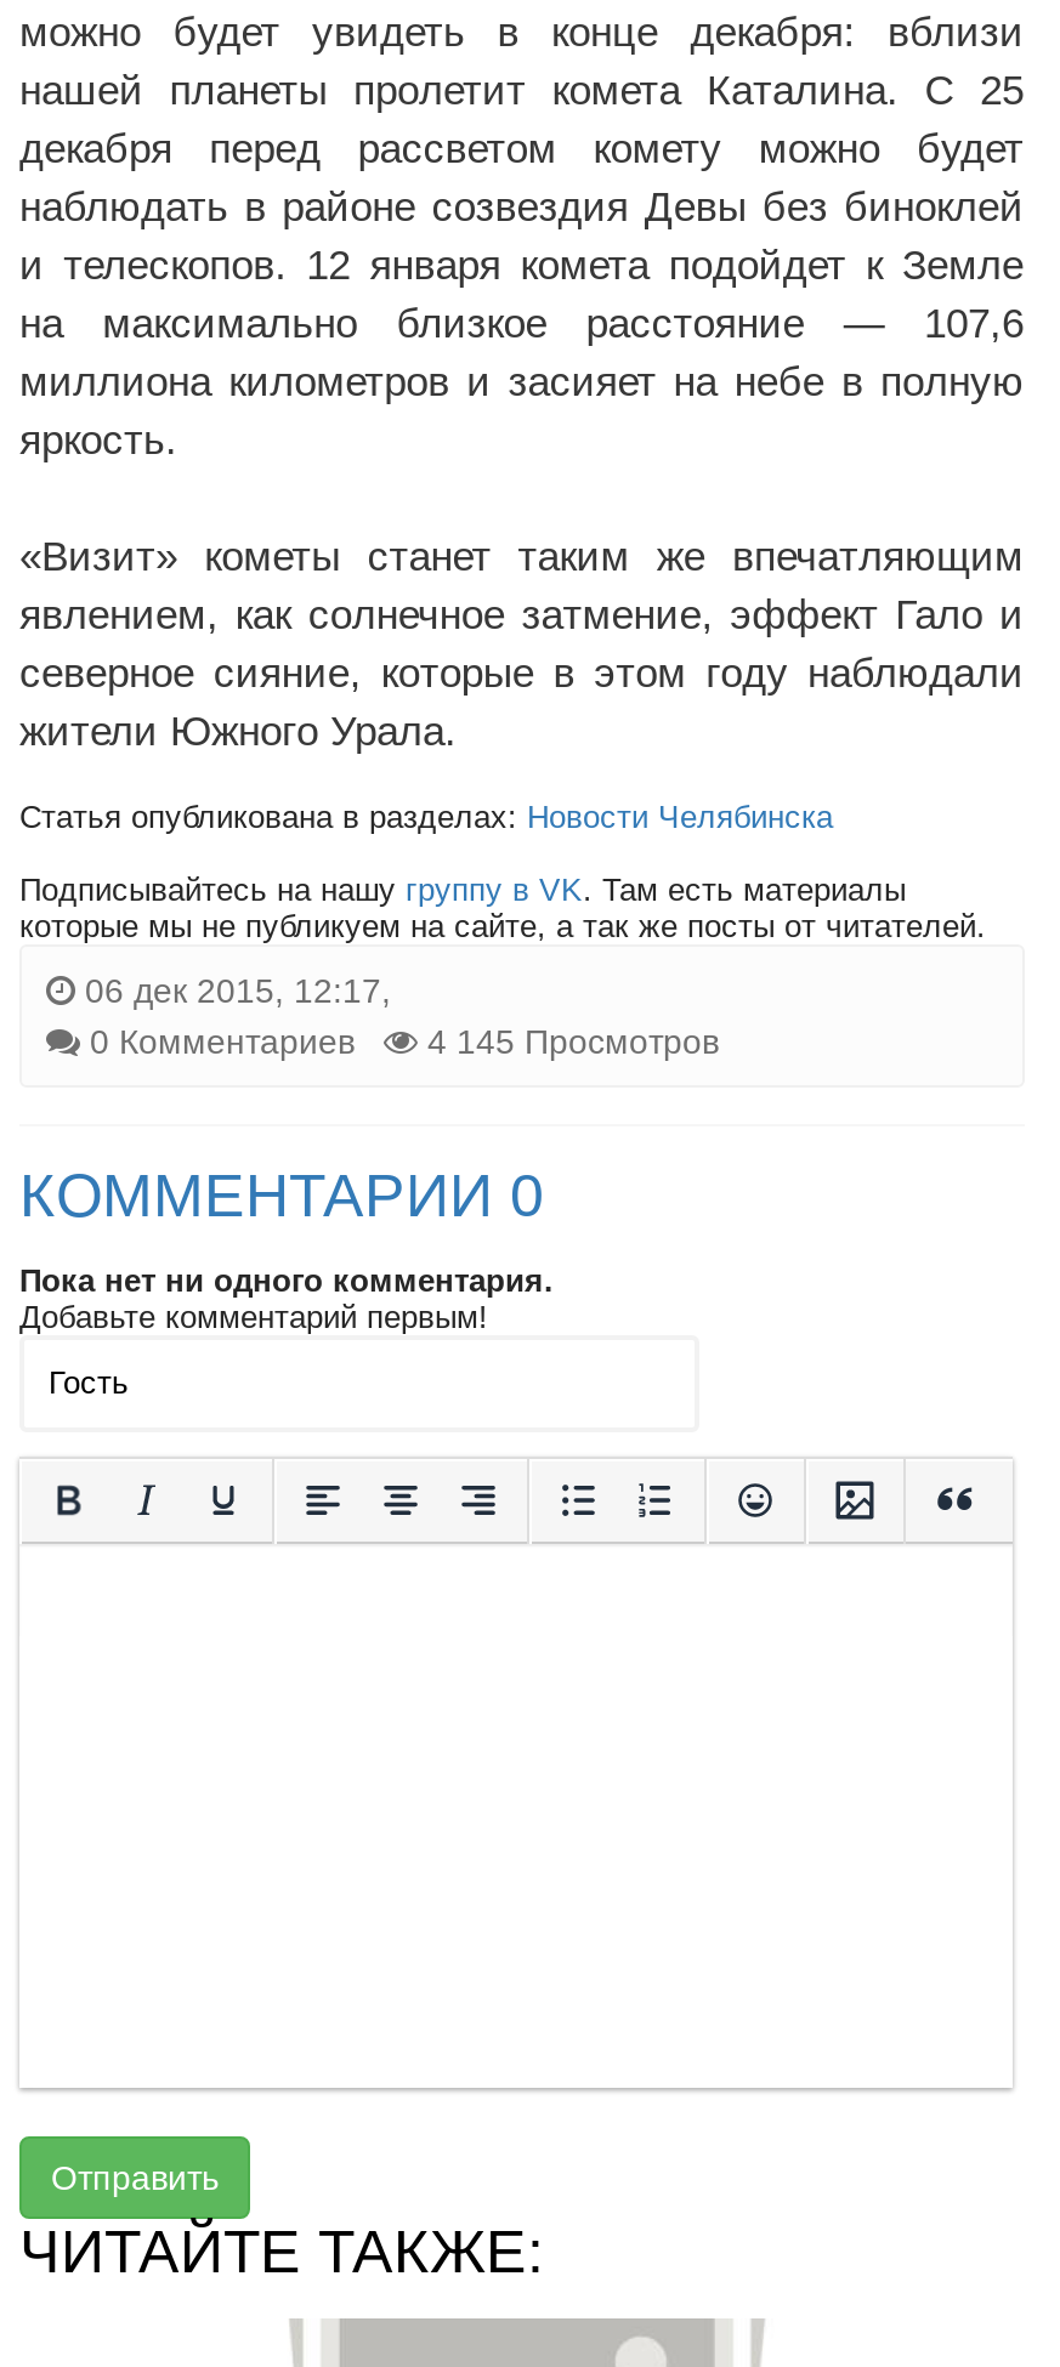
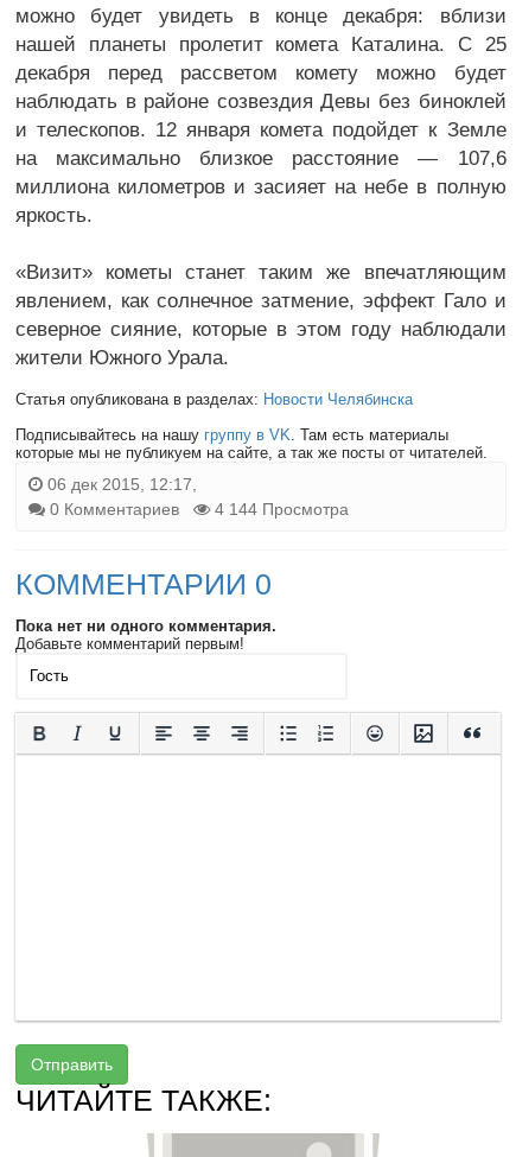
[90,1022,719,1060] 0 Комментариев 4 145 Просмотров -> [50,499,349,518] 0 Комментариев 4 144 Просмотра

